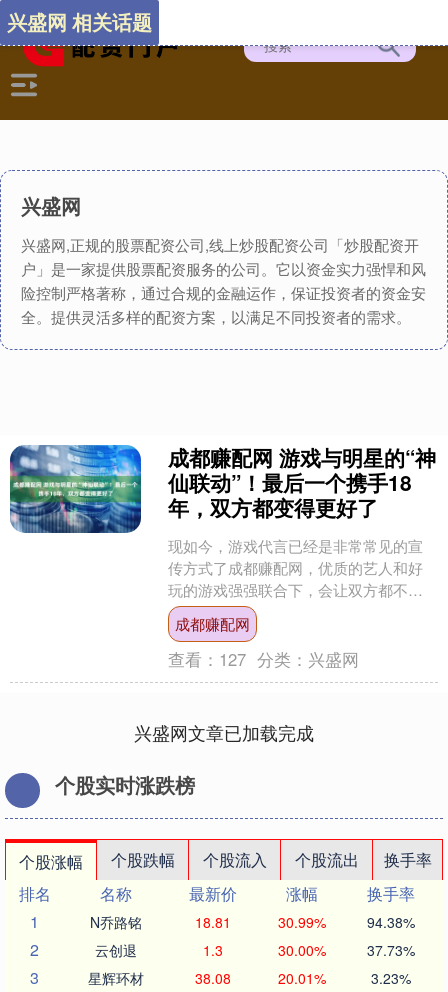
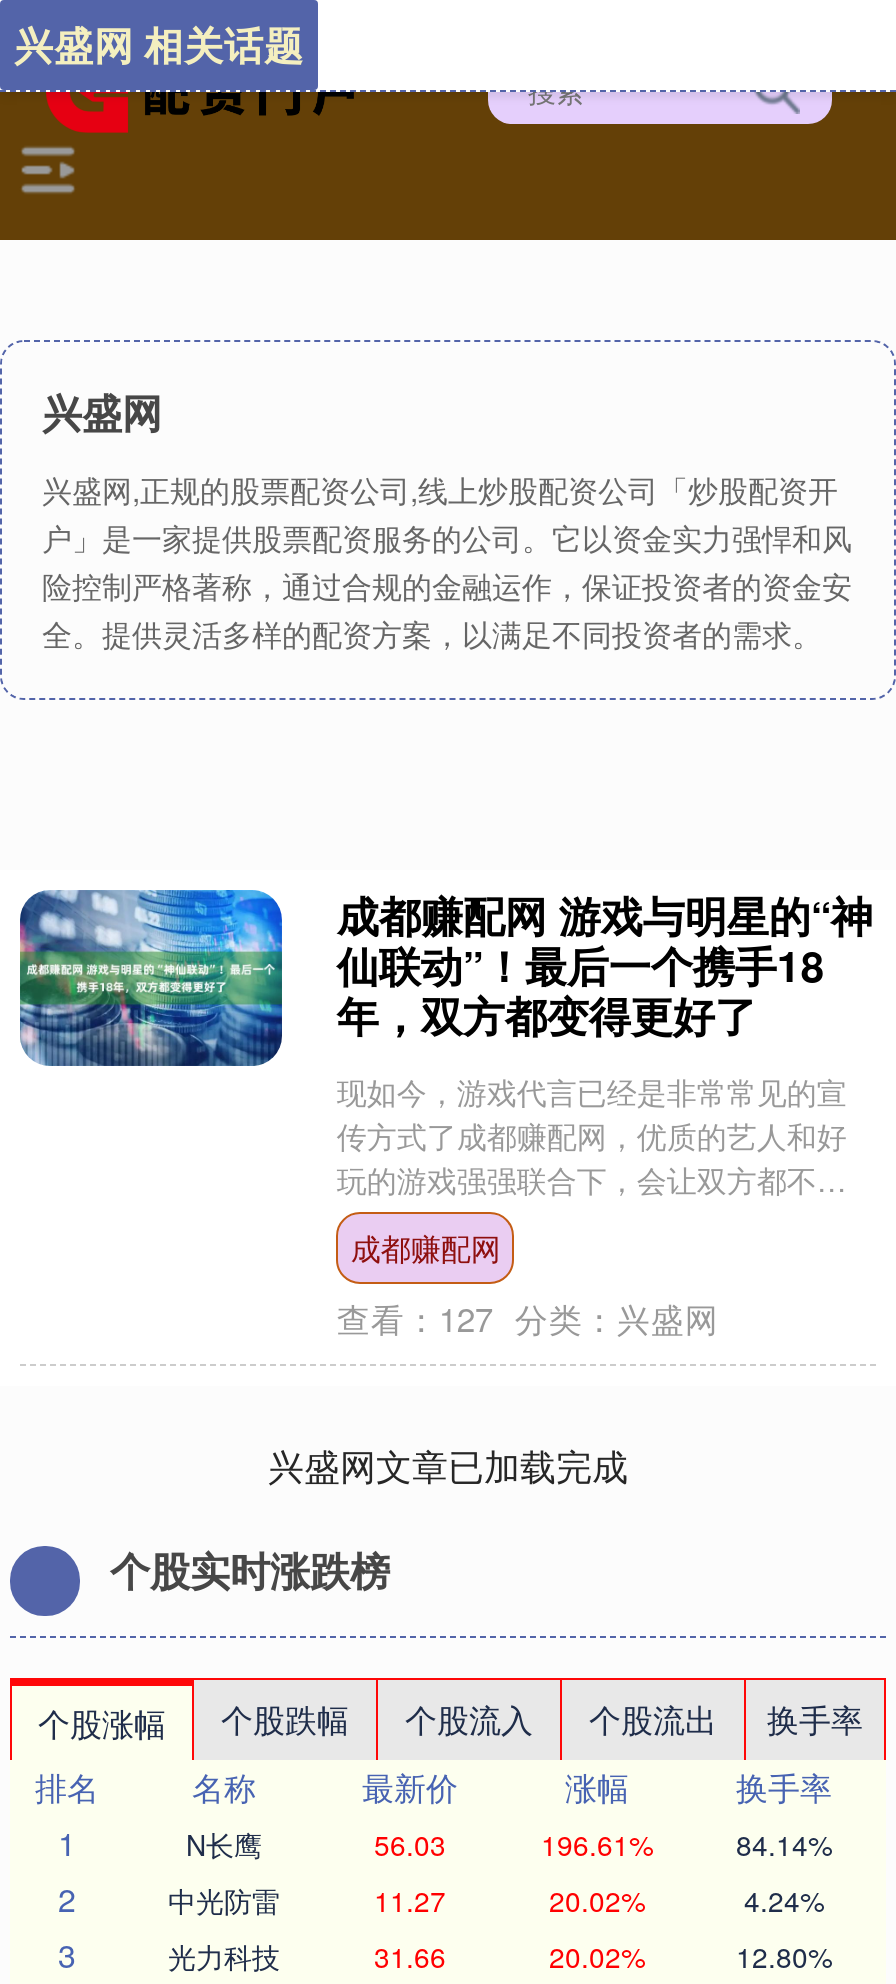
[90,912,414,932] N乔路铭 | 18.81 | 30.99% | 94.38% -> [186,1824,832,1864] N长鹰 | 56.03 | 196.61% | 84.14%
[95,940,414,960] 云创退 | 1.3 | 30.00% | 37.73% -> [168,1880,824,1920] 中光防雷 | 11.27 | 20.02% | 4.24%
[88,968,410,988] 星辉环材 | 38.08 | 20.01% | 3.23% -> [168,1936,832,1976] 光力科技 | 31.66 | 20.02% | 12.80%

